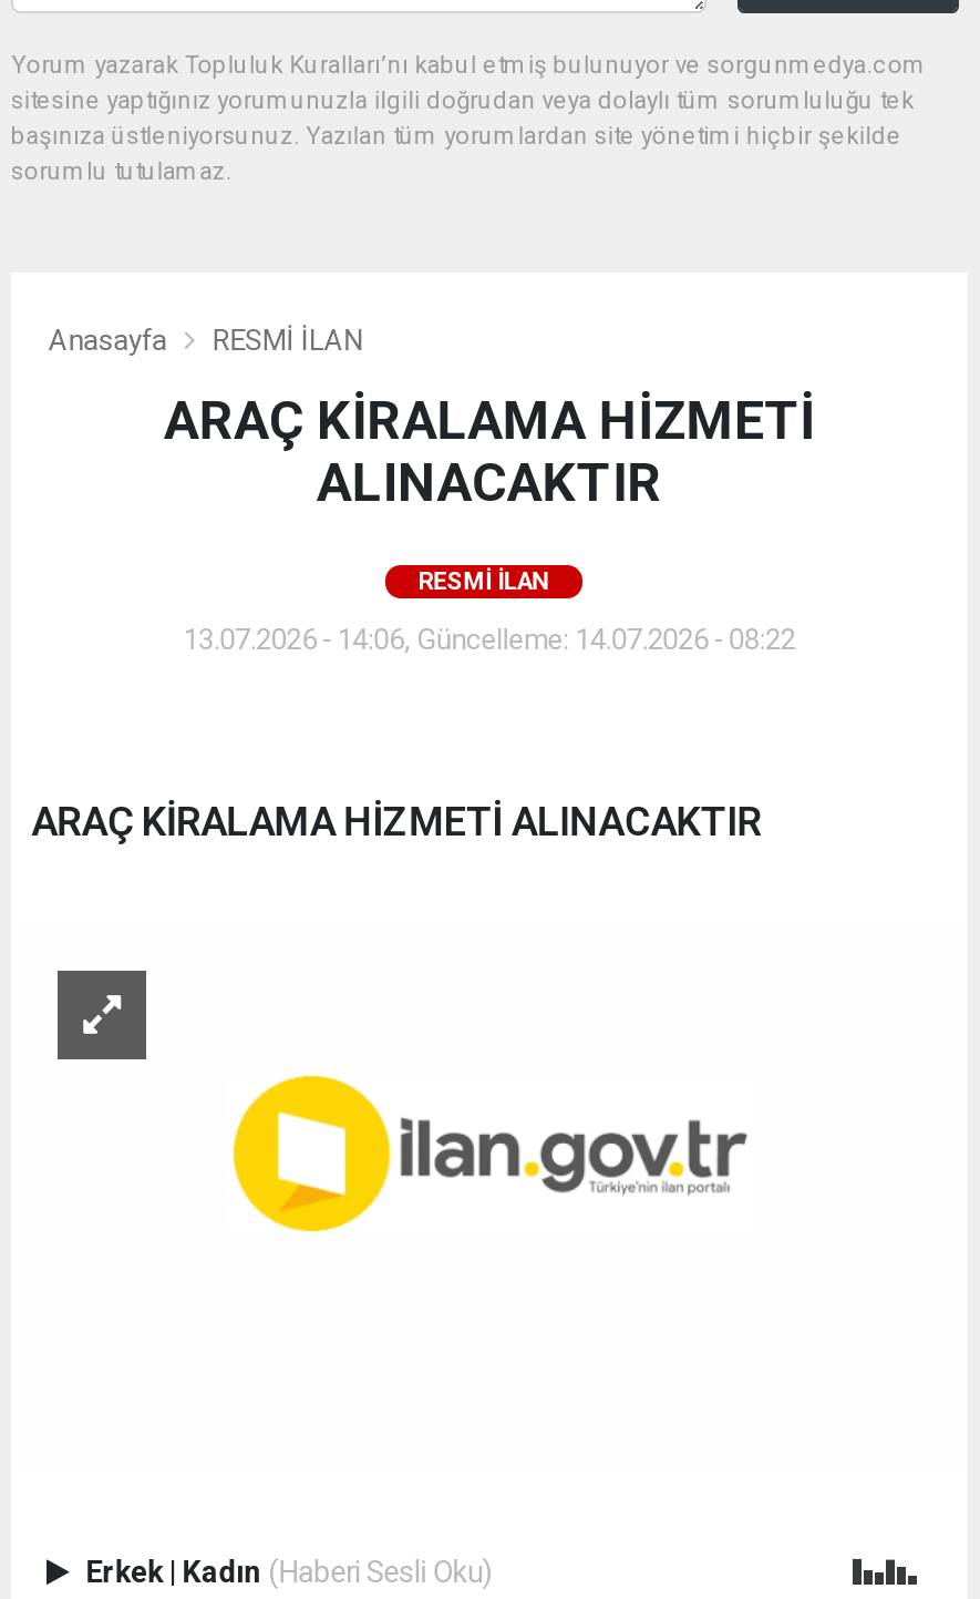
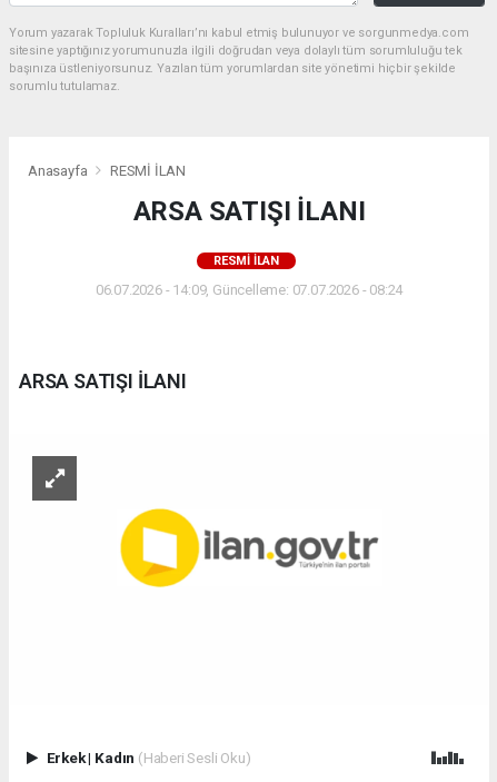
[164,391,815,515] ARAÇ KİRALAMA HİZMETİ | ALINACAKTIR -> [133,196,365,227] ARSA SATIŞI İLANI
[183,623,796,657] 13.07.2026 - 14:06, Güncelleme: 14.07.2026 - 08:22 -> [95,282,403,298] 06.07.2026 - 14:09, Güncelleme: 07.07.2026 - 08:24
[31,799,761,845] ARAÇ KİRALAMA HİZMETİ ALINACAKTIR -> [19,370,187,393] ARSA SATIŞI İLANI

